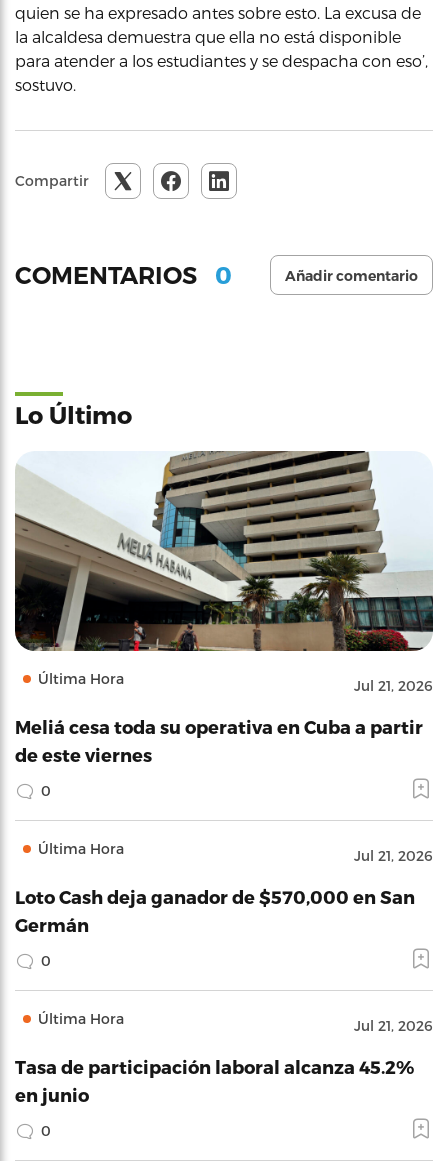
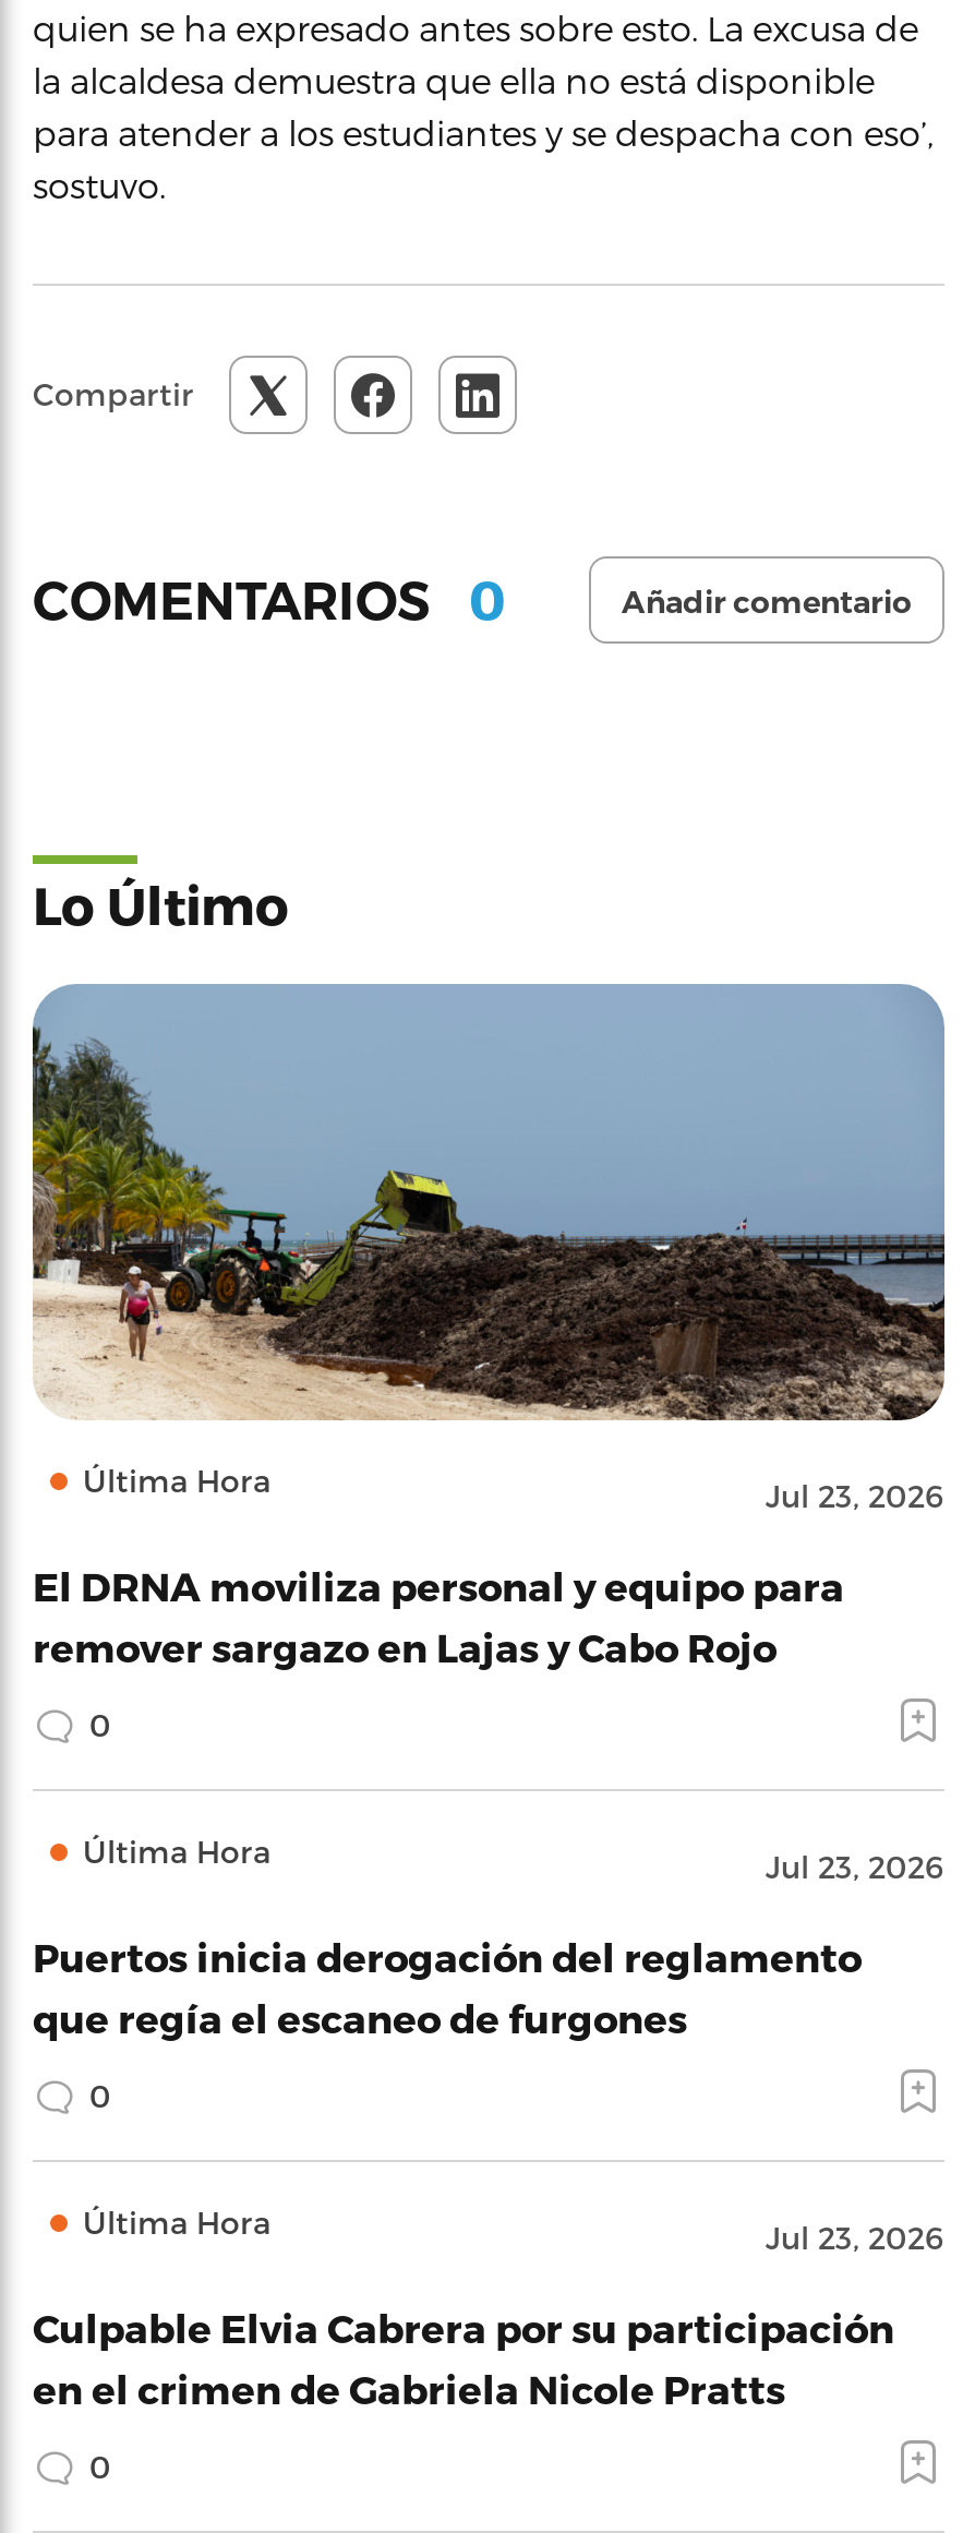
[14,450,433,694] [image] | Jul 21, 2026 -> [31,984,947,1514] [image] | Jul 23, 2026
[15,716,423,765] Meliá cesa toda su operativa en Cuba a partir | de este viernes -> [33,1562,844,1669] El DRNA moviliza personal y equipo para | remover sargazo en Lajas y Cabo Rojo
[354,847,433,864] Jul 21, 2026 -> [766,1848,944,1885] Jul 23, 2026
[15,886,415,935] Loto Cash deja ganador de $570,000 en San | Germán -> [33,1933,862,2040] Puertos inicia derogación del reglamento | que regía el escaneo de furgones
[354,1017,433,1034] Jul 21, 2026 -> [766,2219,944,2256] Jul 23, 2026
[15,1056,414,1105] Tasa de participación laboral alcanza 45.2% | en junio -> [33,2304,894,2411] Culpable Elvia Cabrera por su participación | en el crimen de Gabriela Nicole Pratts

